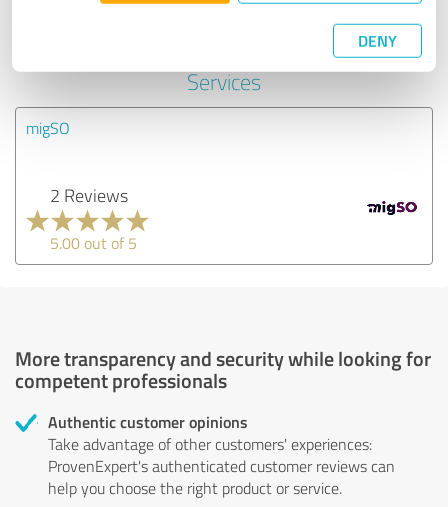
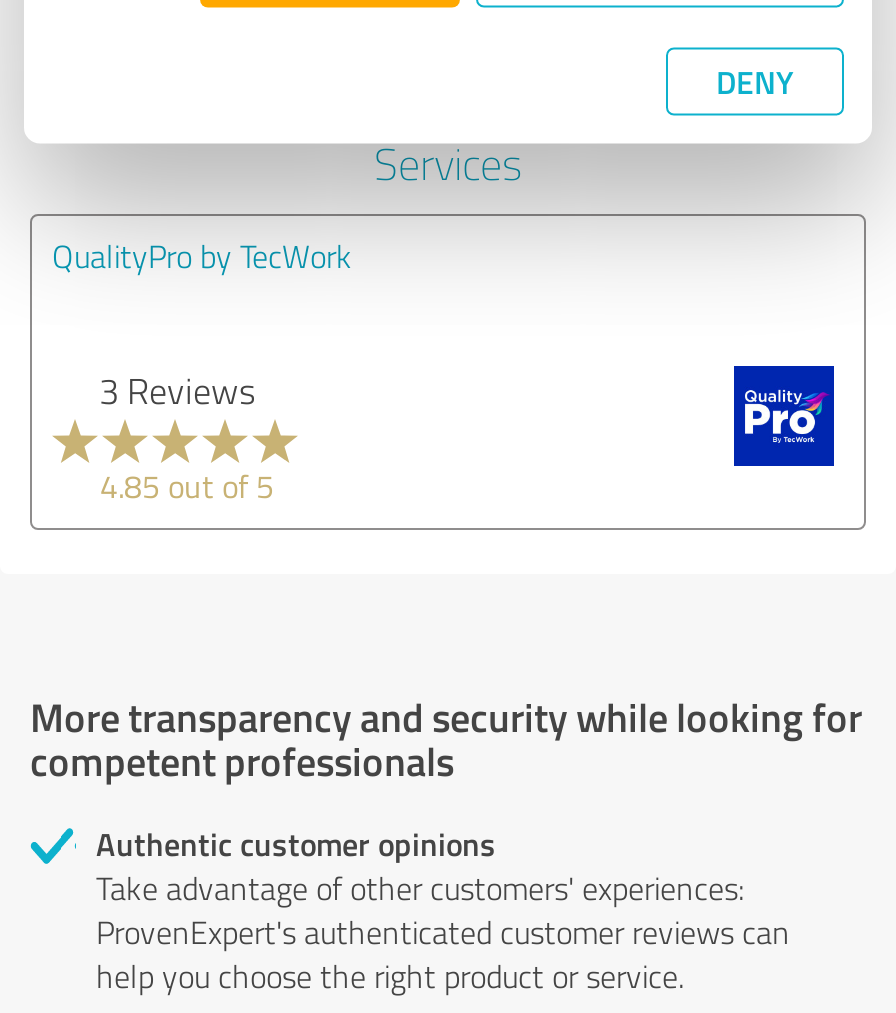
[26,117,70,139] migSO -> [52,233,352,277] QualityPro by TecWork
[49,183,127,207] 2 Reviews -> [99,365,255,413] 3 Reviews
[366,183,418,233] [image] -> [732,364,836,468] [image]
[50,232,137,254] 5.00 out of 5 -> [100,463,274,507] 4.85 out of 5

